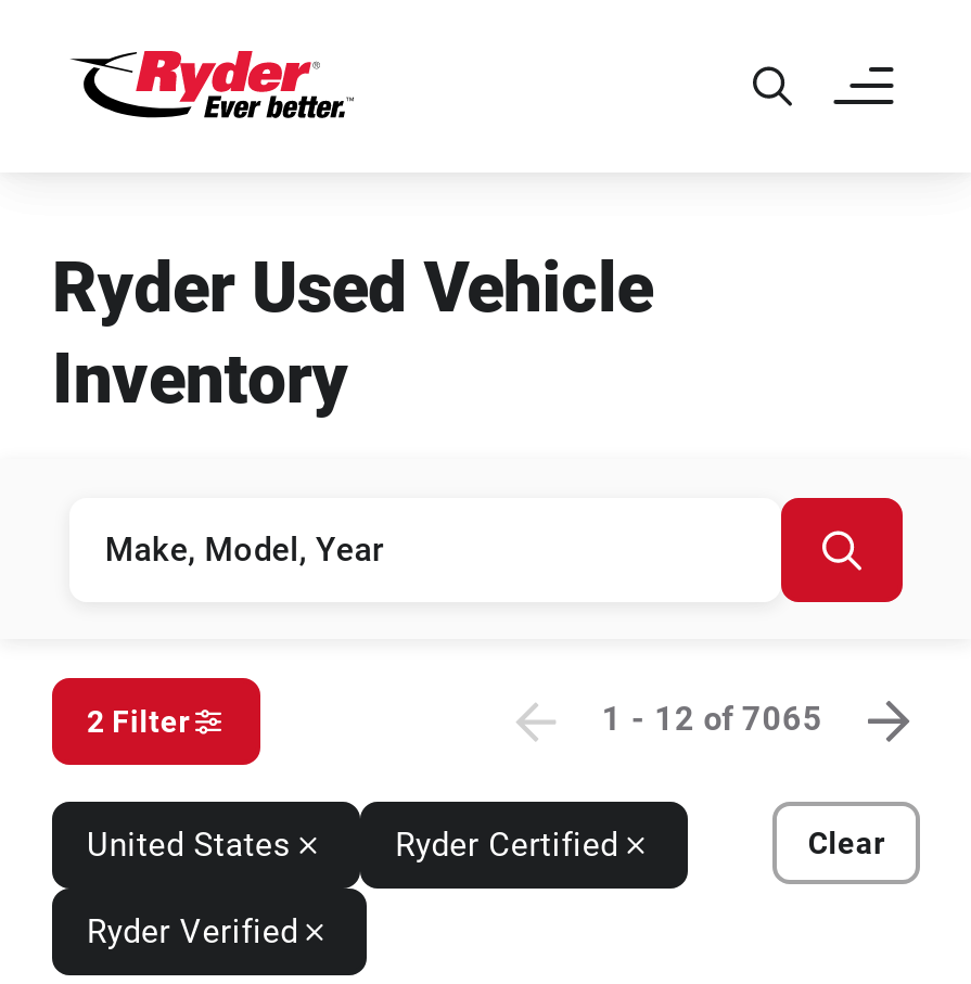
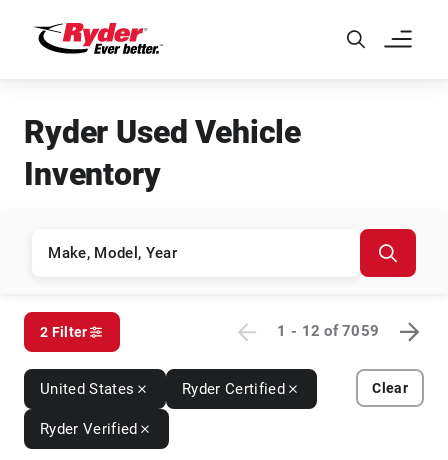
[602,700,823,739] 1 - 12 of 7065 -> [277,322,379,340] 1 - 12 of 7059

